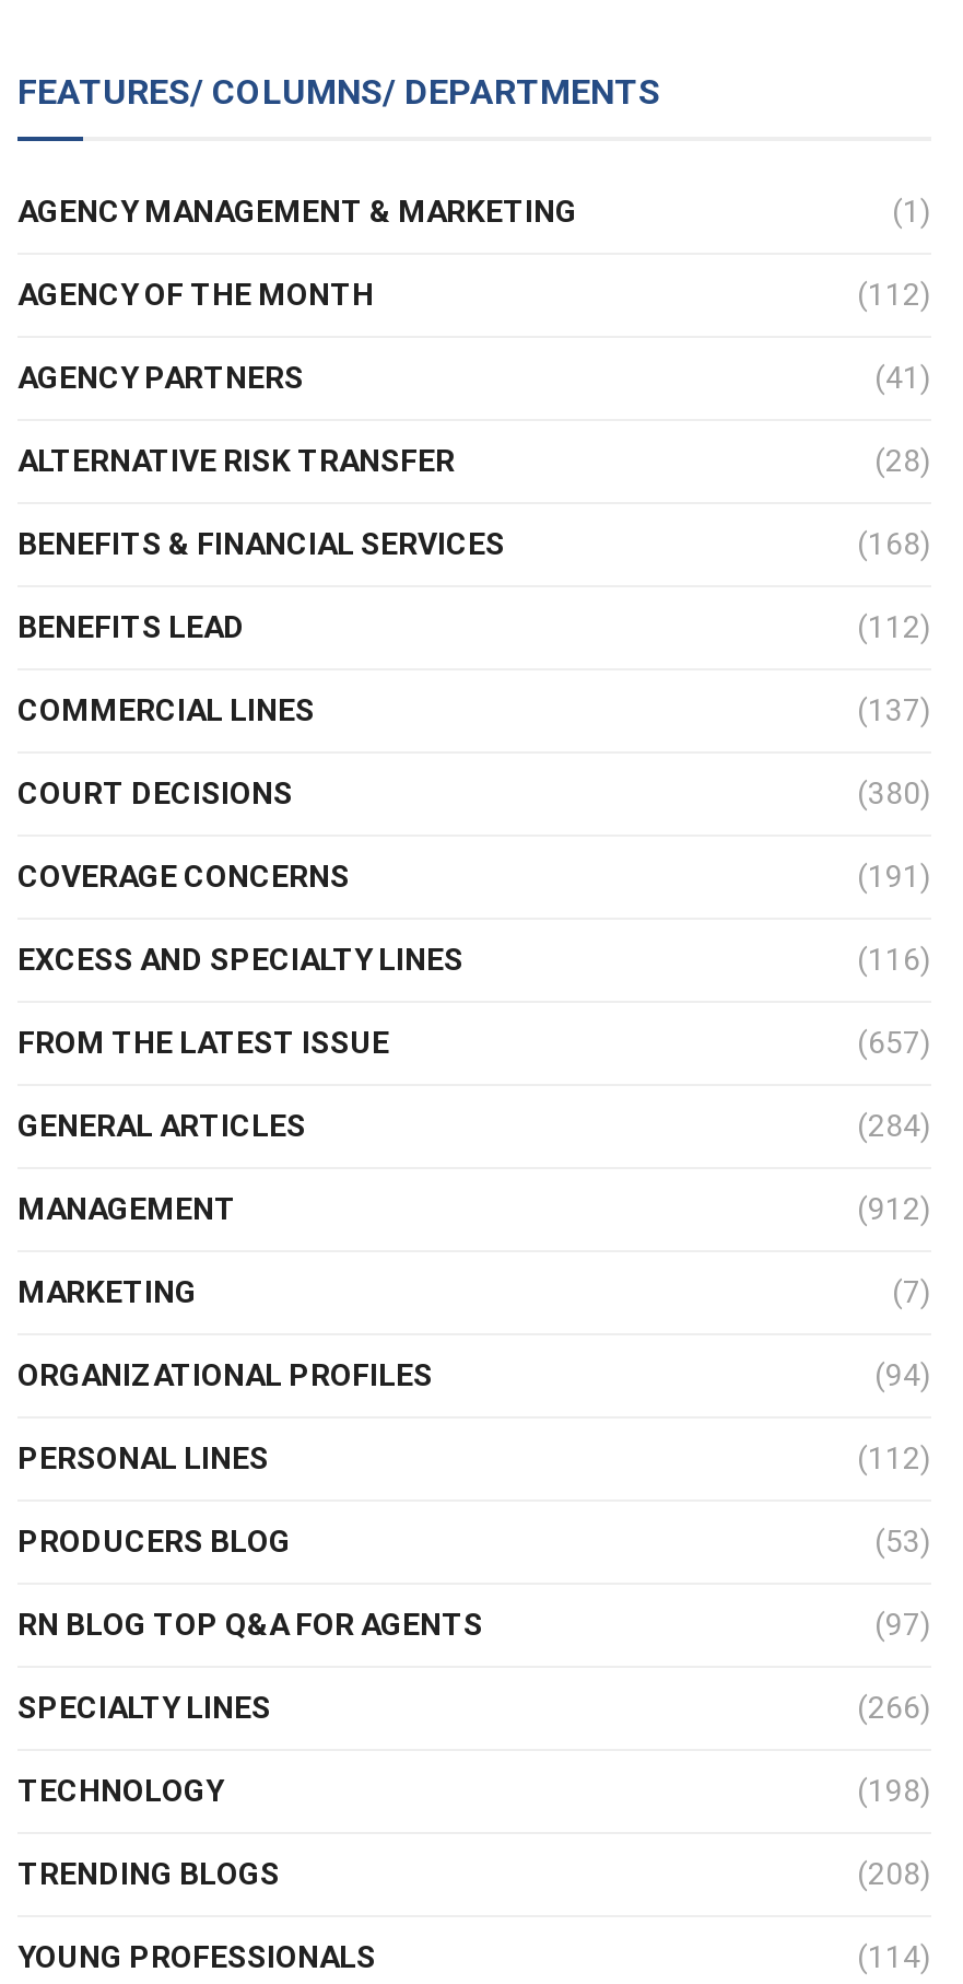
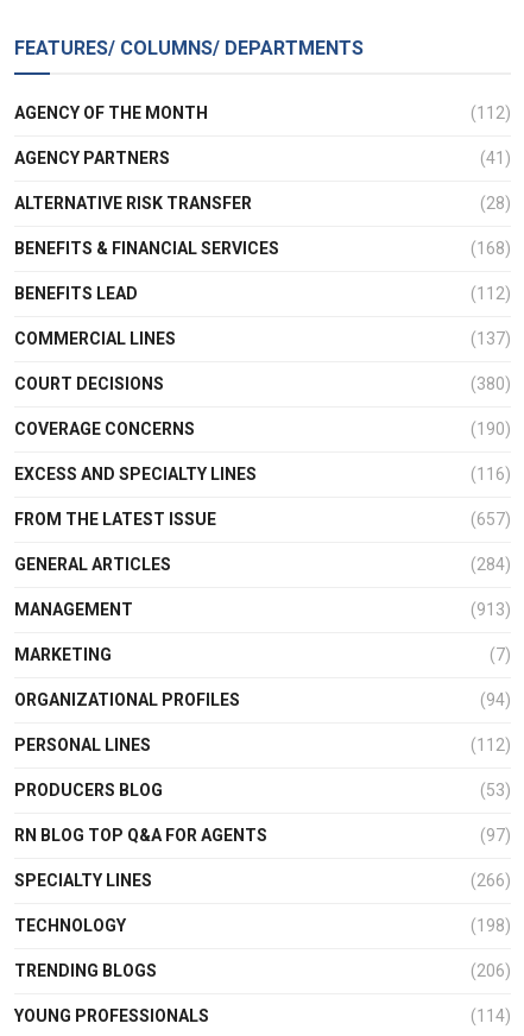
[17,194,931,229] AGENCY MANAGEMENT & MARKETING | (1) -> none
[857,859,931,894] (191) -> [471,419,511,438] (190)
[857,1191,931,1226] (912) -> [471,600,511,619] (913)
[857,1856,931,1891] (208) -> [471,961,511,980] (206)

